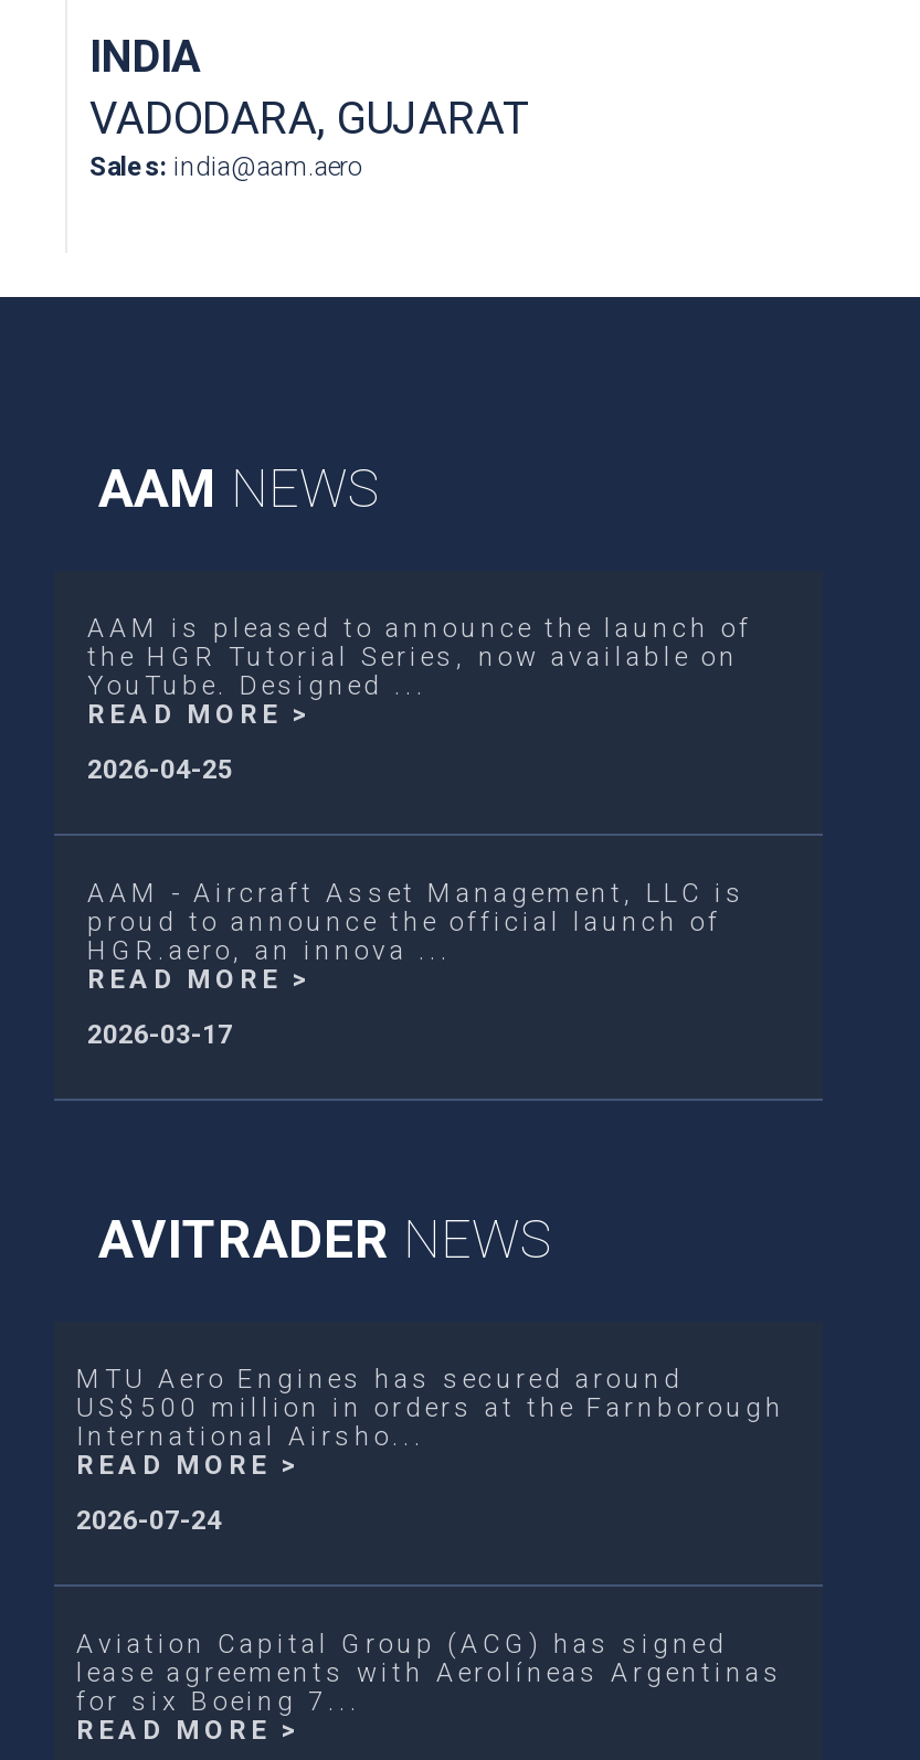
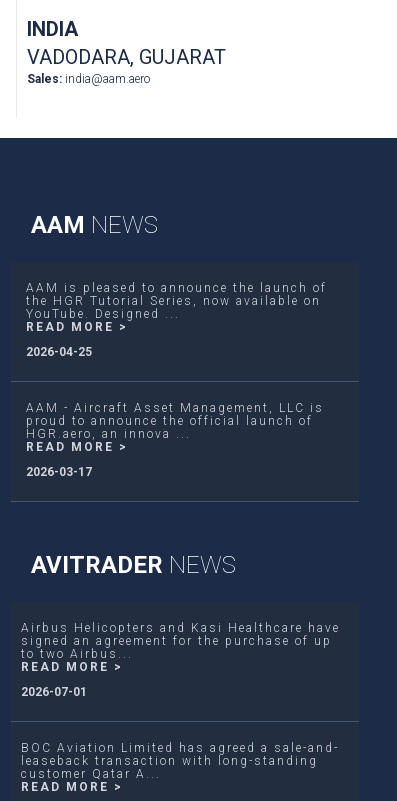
[76,1364,785,1453] MTU Aero Engines has secured around | US$500 million in orders at the Farnborough | International Airsho... -> [21,621,340,661] Airbus Helicopters and Kasi Healthcare have | signed an agreement for the purchase of up | to two Airbus...
[76,1505,222,1536] 2026-07-24 -> [21,685,87,699] 2026-07-01
[76,1629,783,1717] Aviation Capital Group (ACG) has signed | lease agreements with Aerolíneas Argentinas | for six Boeing 7... -> [21,741,339,781] BOC Aviation Limited has agreed a sale-and- | leaseback transaction with long-standing | customer Qatar A...

